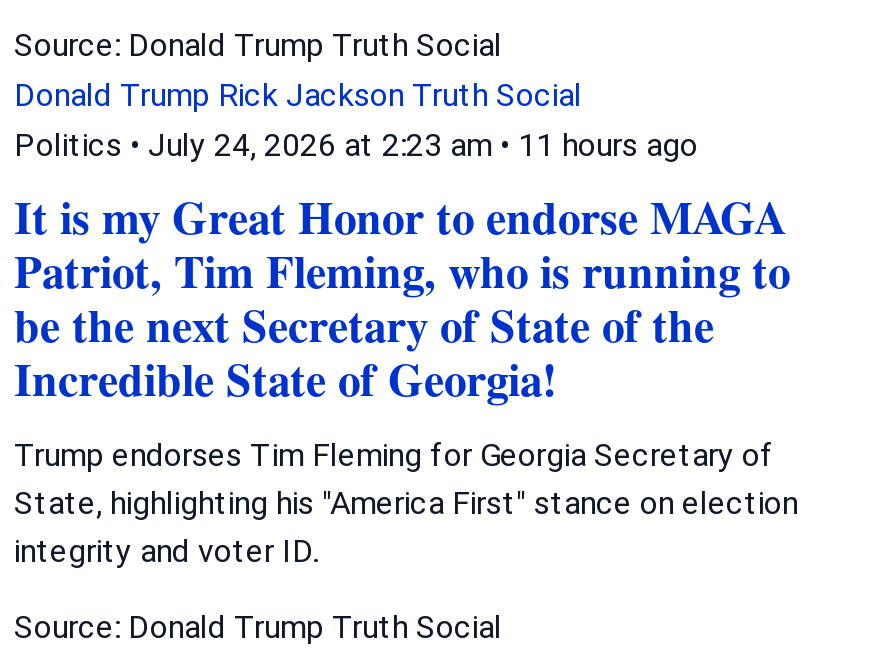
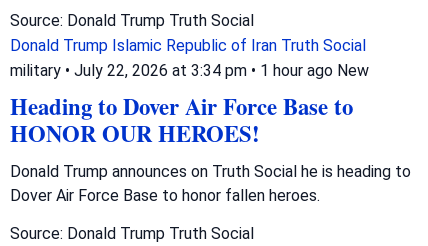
[14,76,798,570] Donald Trump Rick Jackson Truth Social | Politics • July 24, 2026 at 2:23 am • 11 hours ago | It is my Great Honor to endorse MAGA | Patriot, Tim Fleming, who is running to | be the next Secretary of State of the | Incredible State of Georgia! | Trump endorses Tim Fleming for Georgia Secretary of | State, highlighting his "America First" stance on election | integrity and voter ID. -> [10,36,411,205] Donald Trump Islamic Republic of Iran Truth Social | military • July 22, 2026 at 3:34 pm • 1 hour ago New | Heading to Dover Air Force Base to | HONOR OUR HEROES! | Donald Trump announces on Truth Social he is heading to | Dover Air Force Base to honor fallen heroes.

